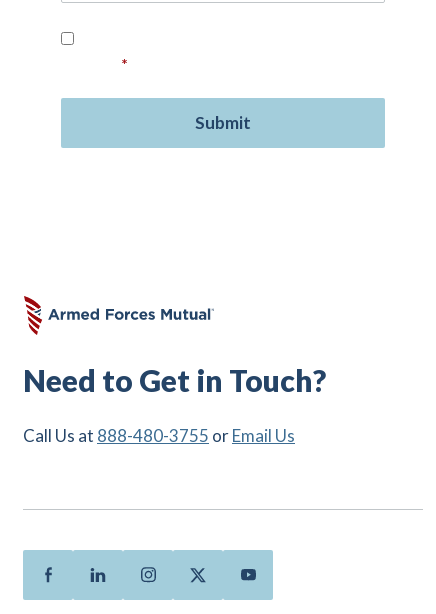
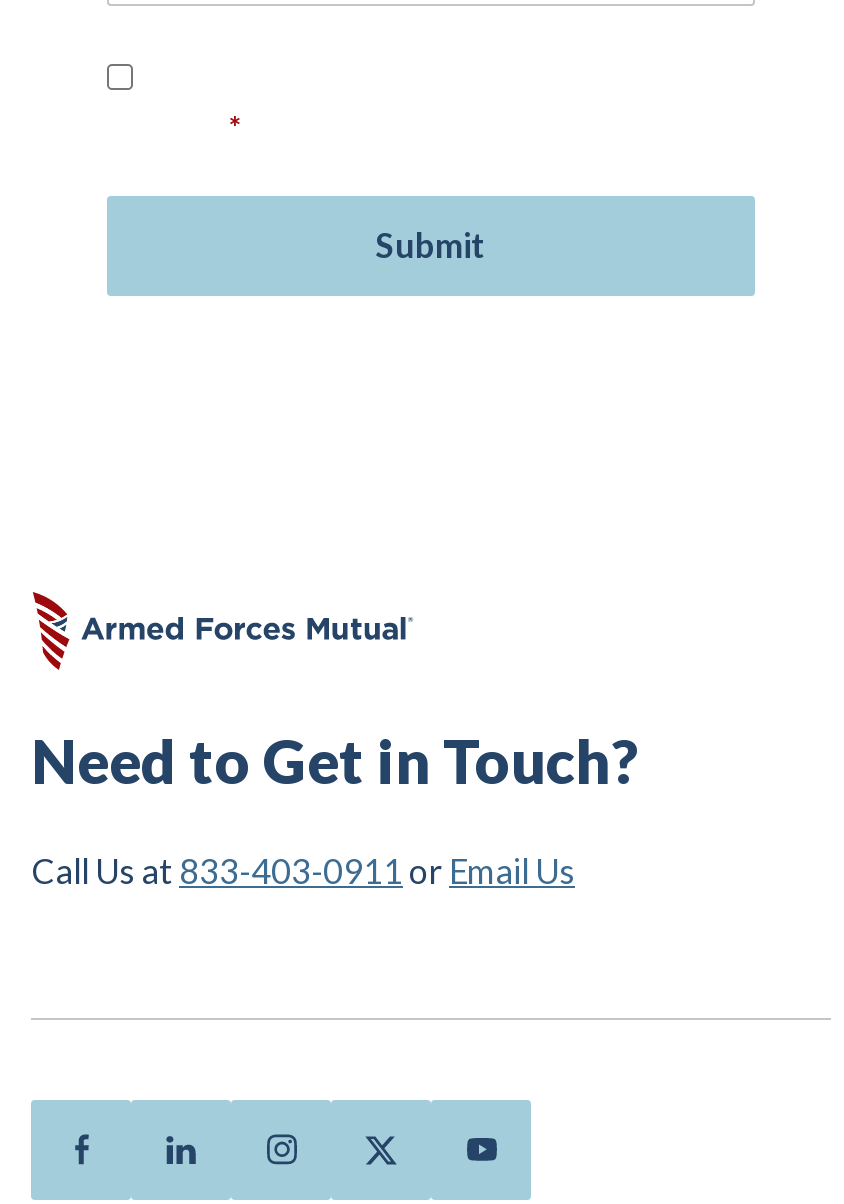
[23,425,295,446] Call Us at 888-480-3755 or Email Us -> [31,850,575,892] Call Us at 833-403-0911 or Email Us

